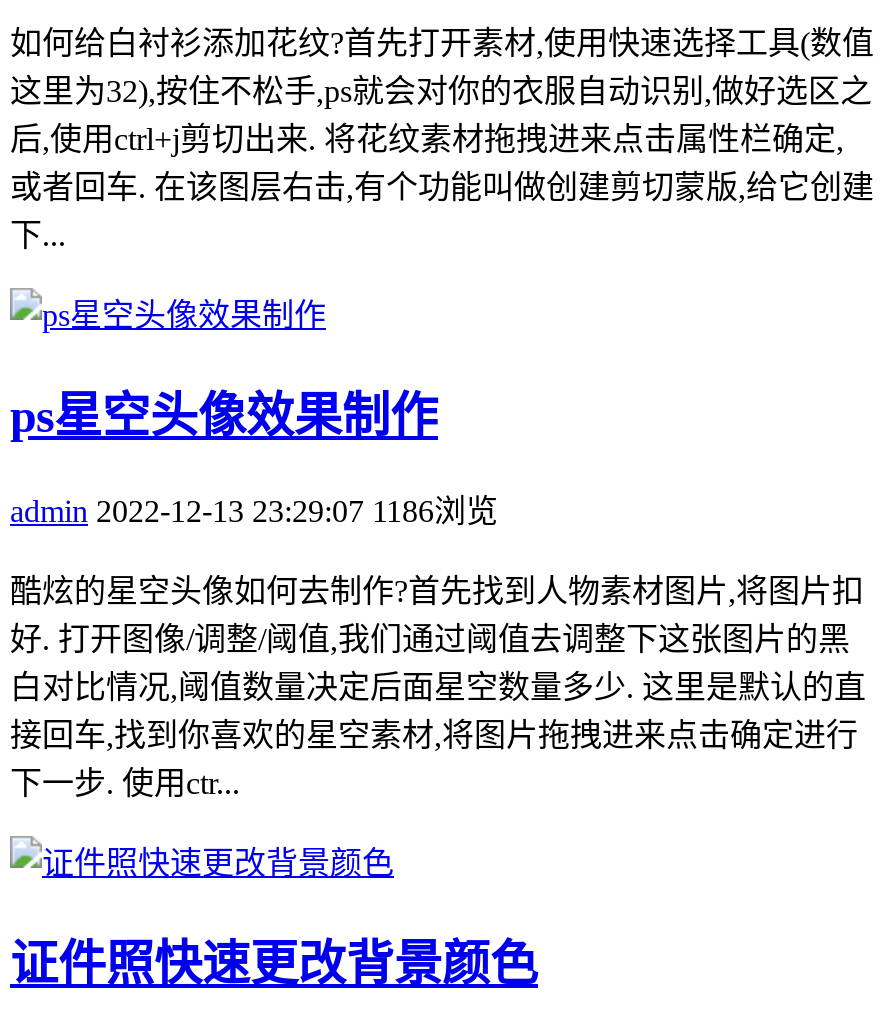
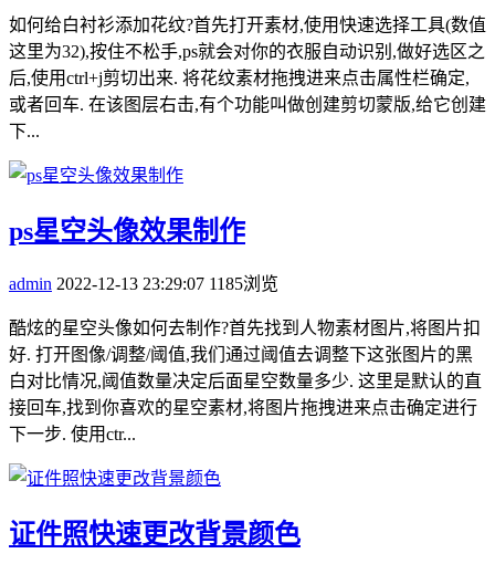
[10,495,498,529] admin 2022-12-13 23:29:07 1186浏览 -> [9,275,278,294] admin 2022-12-13 23:29:07 1185浏览

